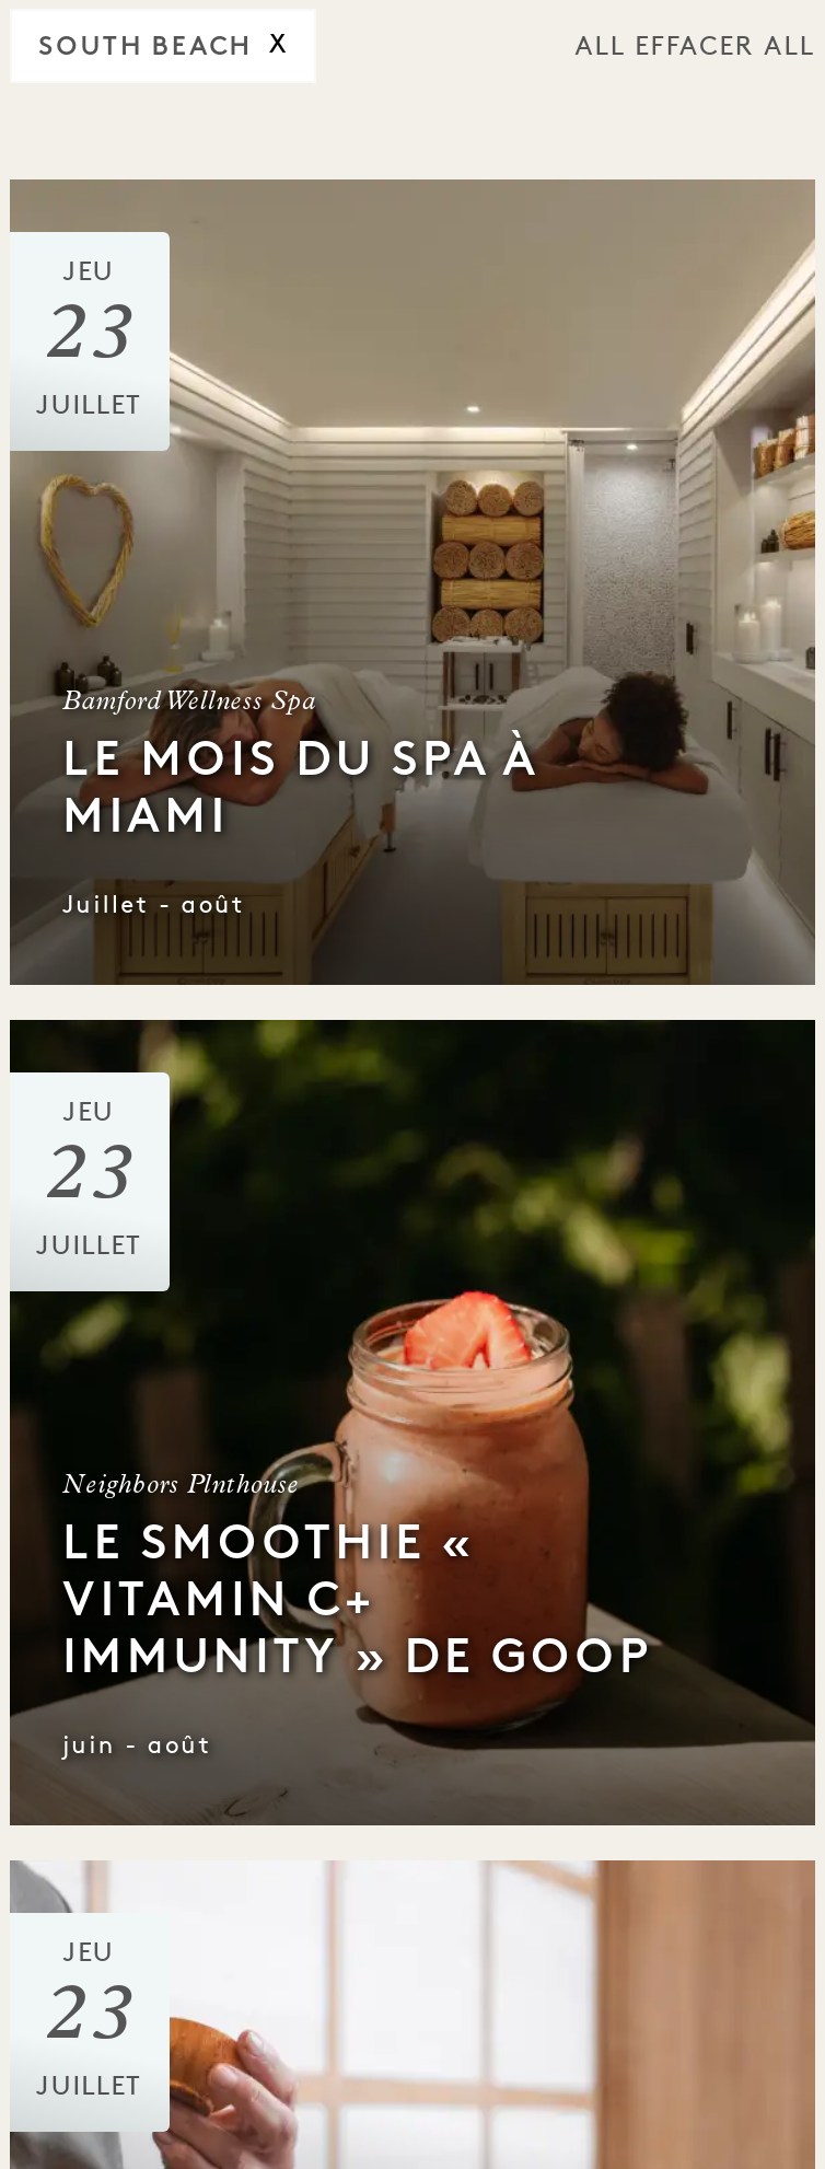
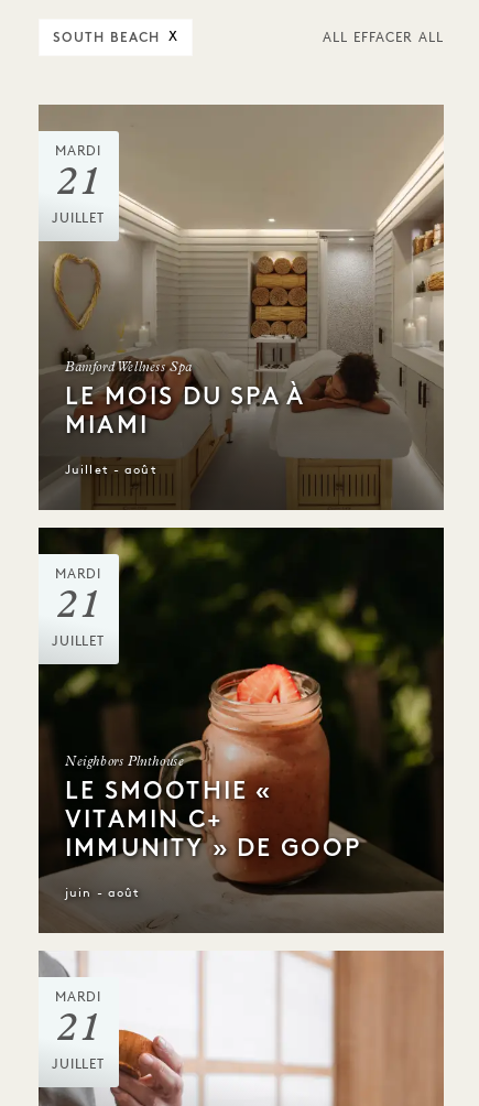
[43,260,135,381] JEU | 23 -> [55,145,101,206] MARDI | 21
[43,1101,135,1221] JEU | 23 -> [55,568,101,629] MARDI | 21
[43,1941,135,2062] JEU | 23 -> [55,991,101,1052] MARDI | 21

